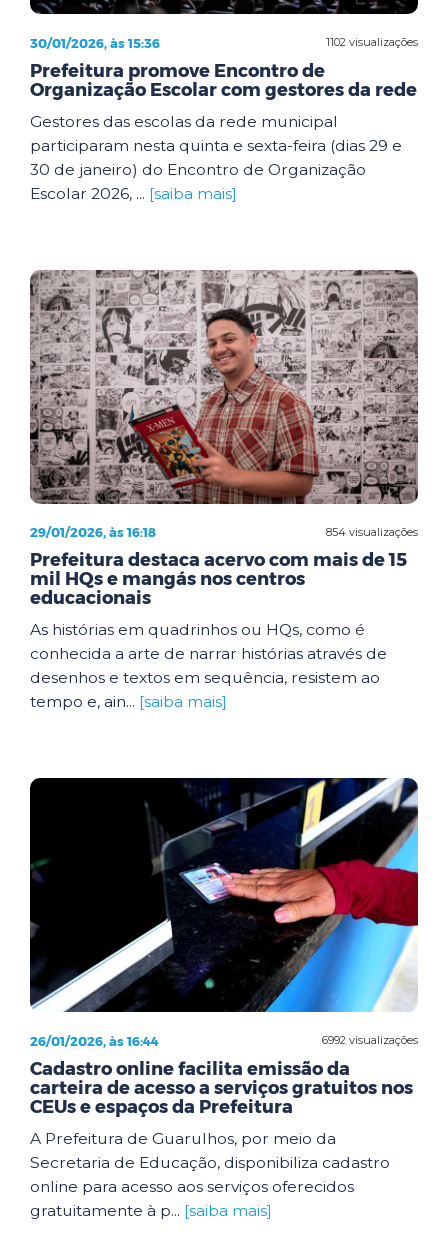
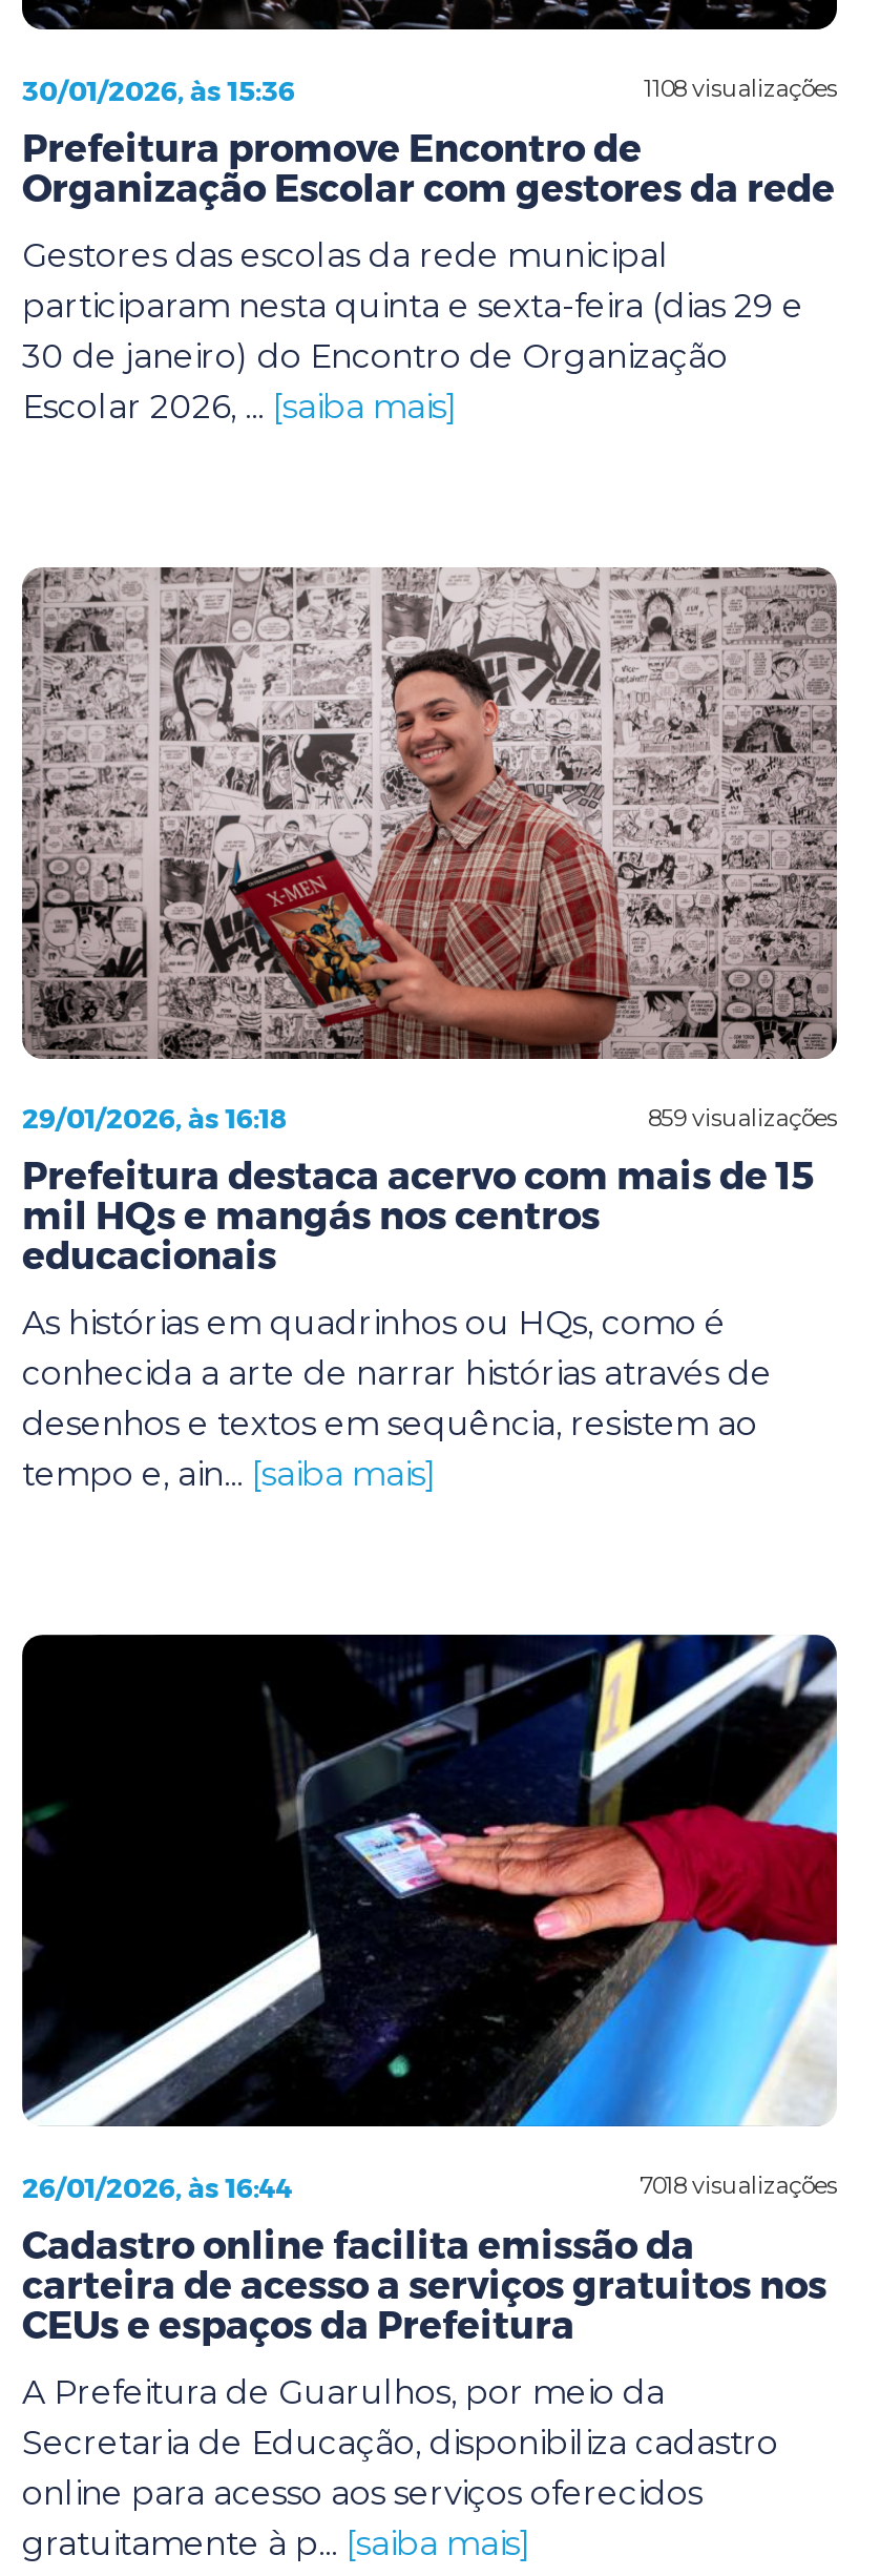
[326,35,418,49] 1102 visualizações -> [644,74,837,103] 1108 visualizações
[326,524,418,538] 854 visualizações -> [648,1102,837,1131] 859 visualizações
[322,1033,418,1047] 6992 visualizações -> [640,2170,837,2200] 7018 visualizações

